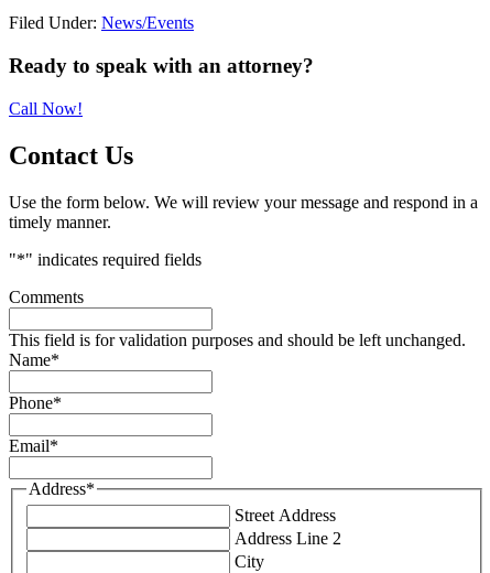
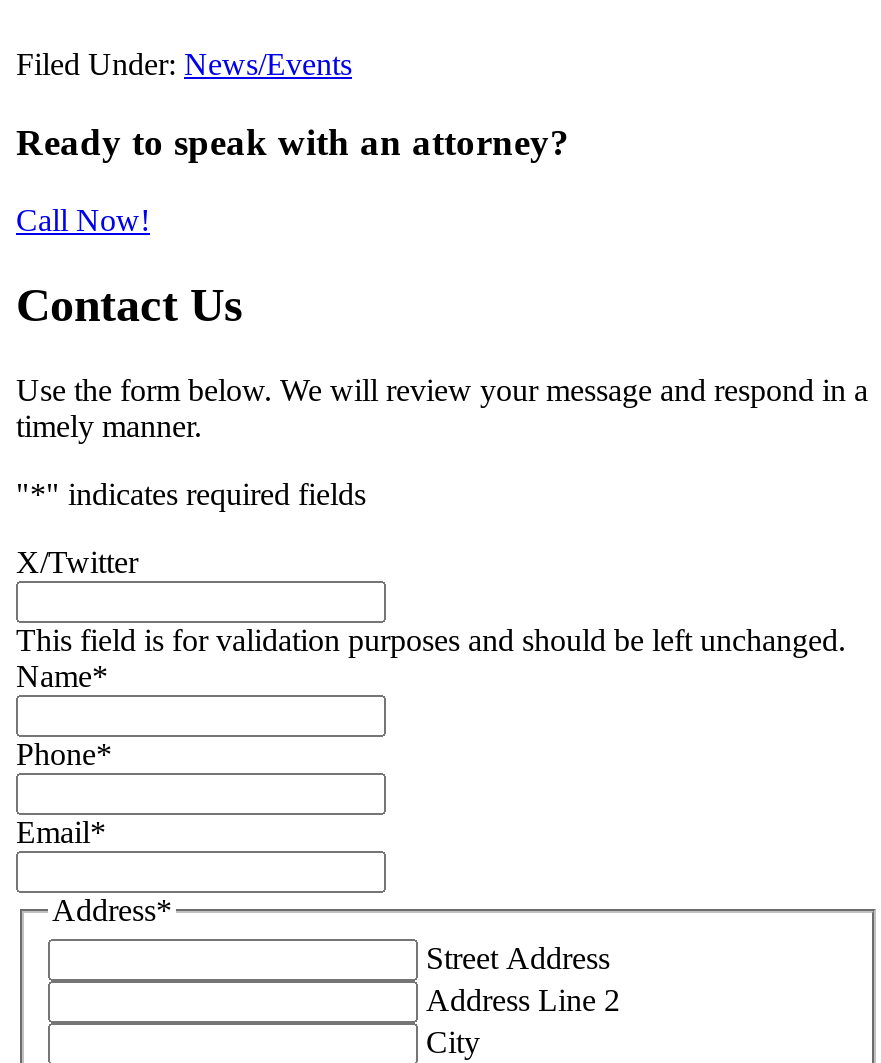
[9,287,84,306] Comments -> [16,544,138,578] X/Twitter

